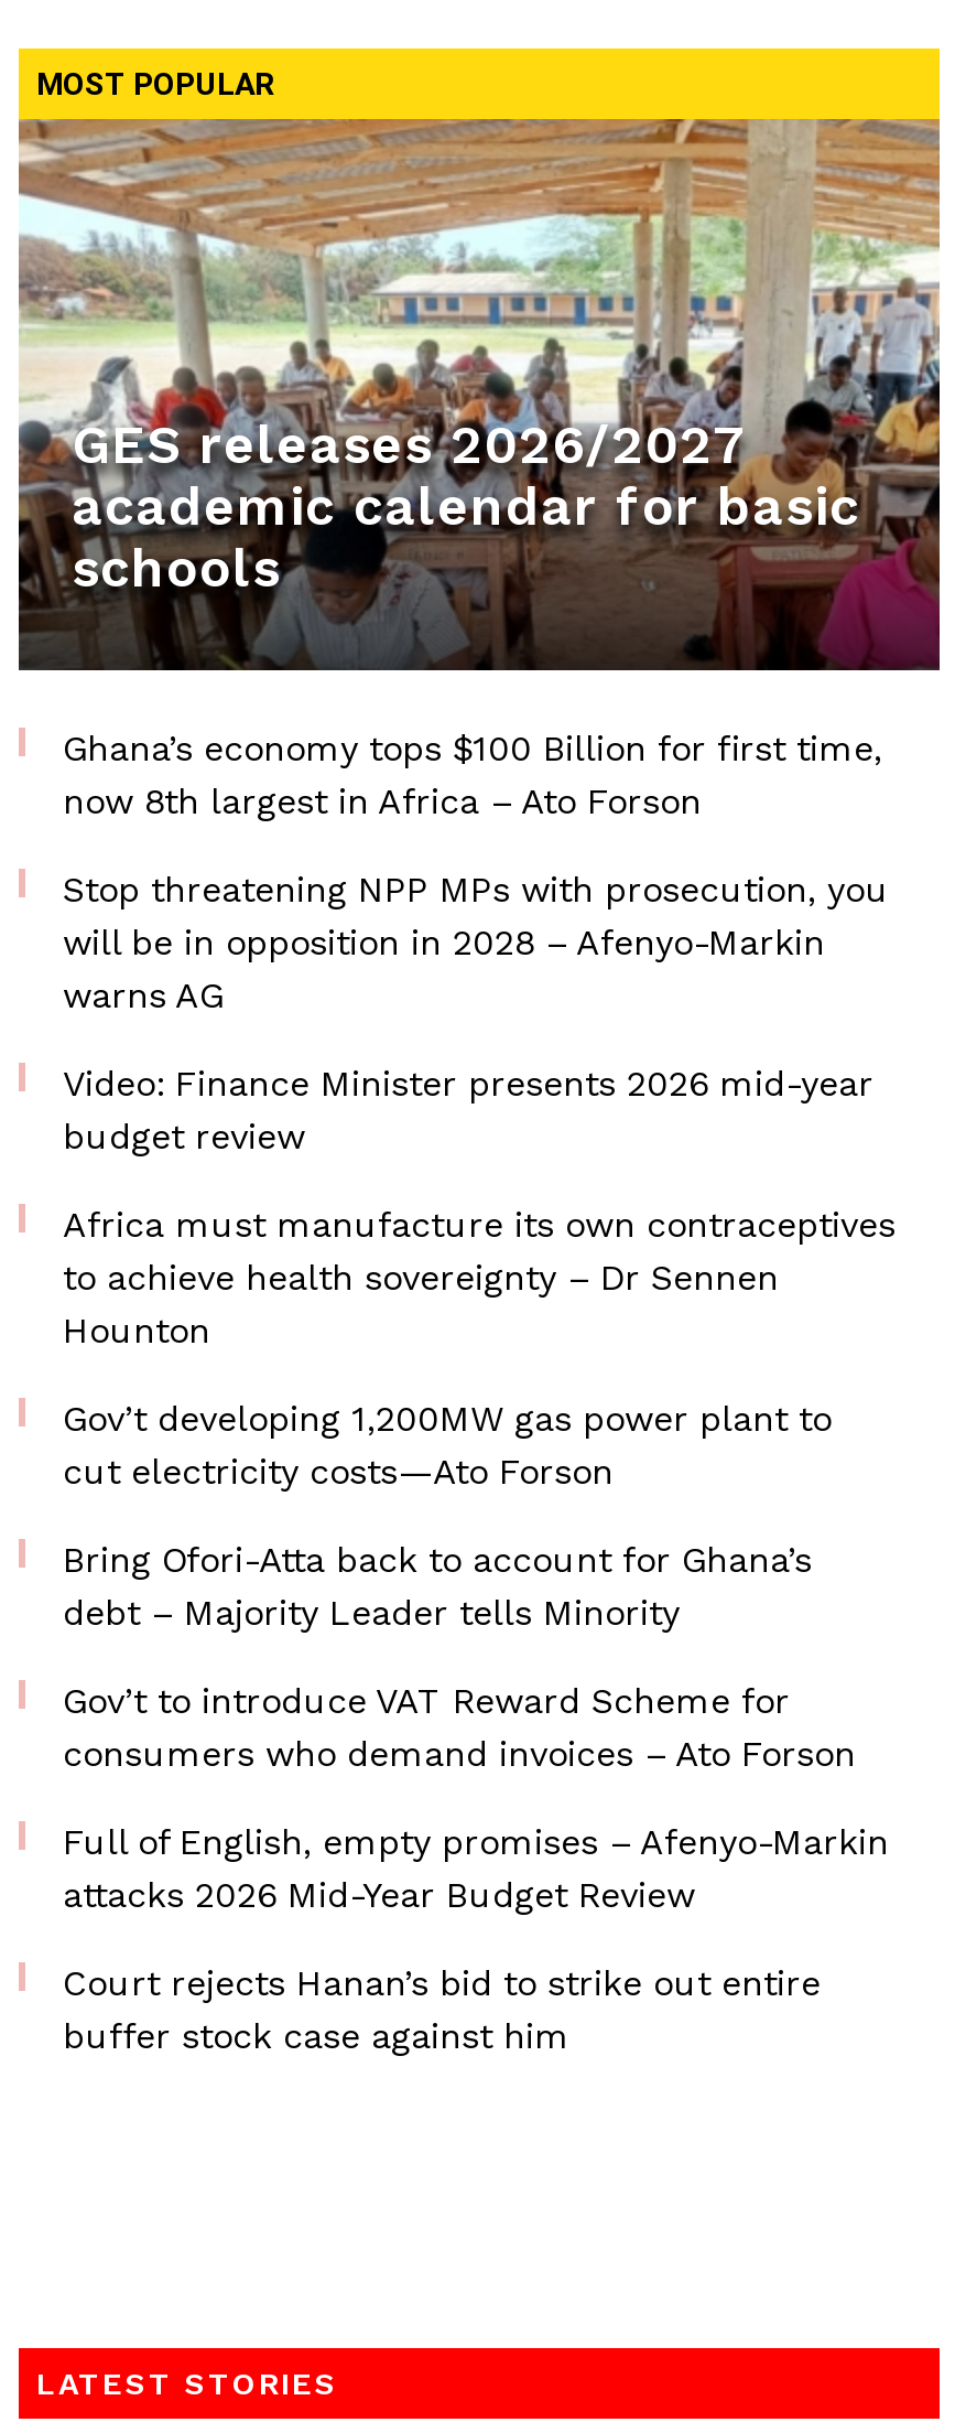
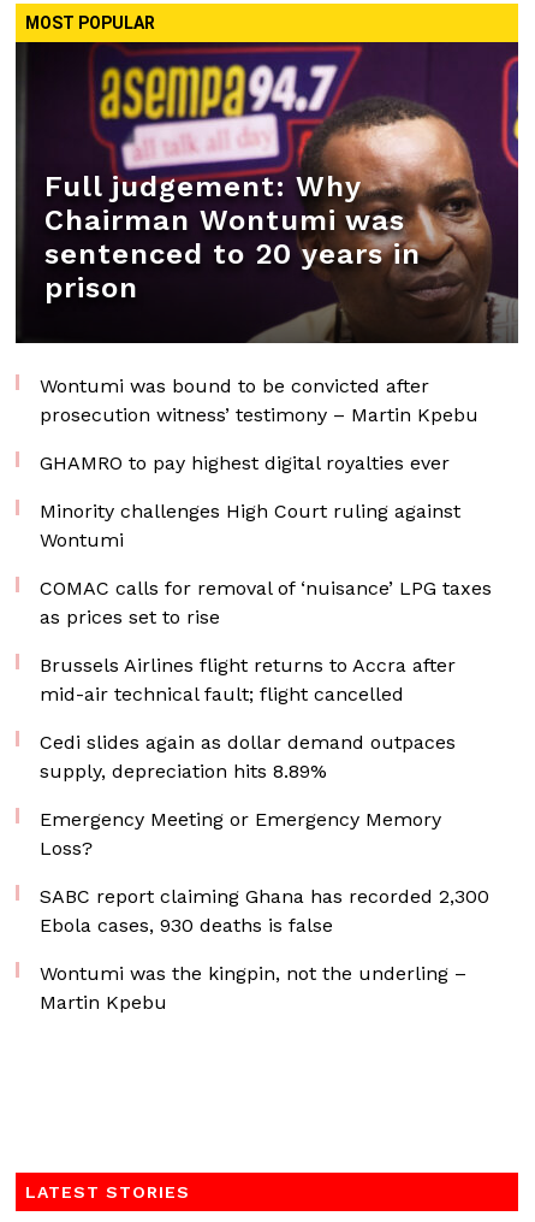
[17,117,942,668] [image] | GES releases 2026/2027 | academic calendar for basic | schools -> [14,41,519,343] [image] | Full judgement: Why | Chairman Wontumi was | sentenced to 20 years in | prison
[63,728,882,822] Ghana’s economy tops $100 Billion for first time, | now 8th largest in Africa – Ato Forson -> [40,374,478,426] Wontumi was bound to be convicted after | prosecution witness’ testimony – Martin Kpebu
[63,869,889,1016] Stop threatening NPP MPs with prosecution, you | will be in opposition in 2028 – Afenyo-Markin | warns AG -> [40,451,450,474] GHAMRO to pay highest digital royalties ever
[63,1063,873,1158] Video: Finance Minister presents 2026 mid-year | budget review -> [40,500,460,551] Minority challenges High Court ruling against | Wontumi
[63,1204,896,1352] Africa must manufacture its own contraceptives | to achieve health sovereignty – Dr Sennen | Hounton -> [40,577,492,628] COMAC calls for removal of ‘nuisance’ LPG taxes | as prices set to rise
[63,1398,832,1493] Gov’t developing 1,200MW gas power plant to | cut electricity costs—Ato Forson -> [40,654,456,706] Brussels Airlines flight returns to Accra after | mid-air technical fault; flight cancelled
[63,1539,812,1634] Bring Ofori-Atta back to account for Ghana’s | debt – Majority Leader tells Minority -> [40,731,456,783] Cedi slides again as dollar demand outpaces | supply, depreciation hits 8.89%
[63,1680,856,1775] Gov’t to introduce VAT Reward Scheme for | consumers who demand invoices – Ato Forson -> [40,808,441,860] Emergency Meeting or Emergency Memory | Loss?
[63,1821,889,1916] Full of English, empty promises – Afenyo-Markin | attacks 2026 Mid-Year Budget Review -> [40,885,489,937] SABC report claiming Ghana has recorded 2,300 | Ebola cases, 930 deaths is false
[63,1962,821,2057] Court rejects Hanan’s bid to strike out entire | buffer stock case against him -> [40,962,466,1014] Wontumi was the kingpin, not the underling – | Martin Kpebu

